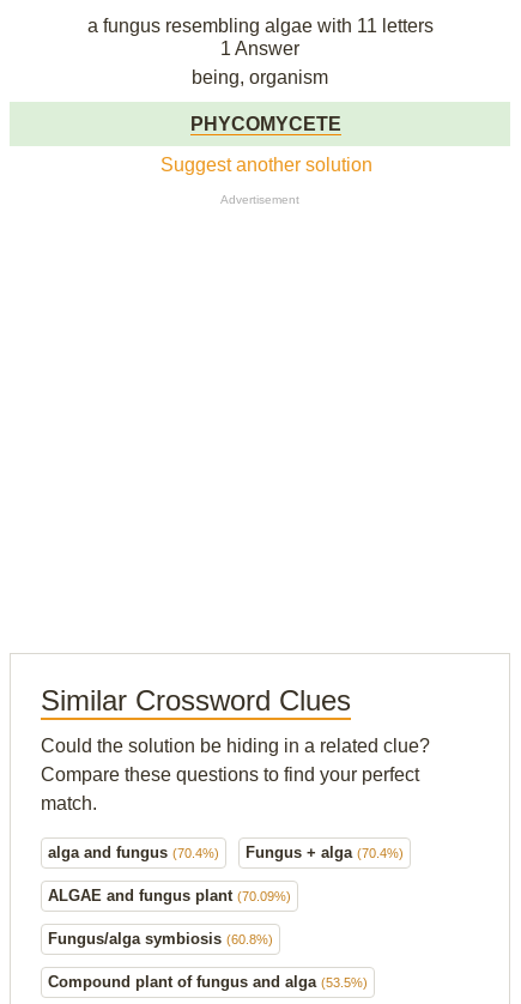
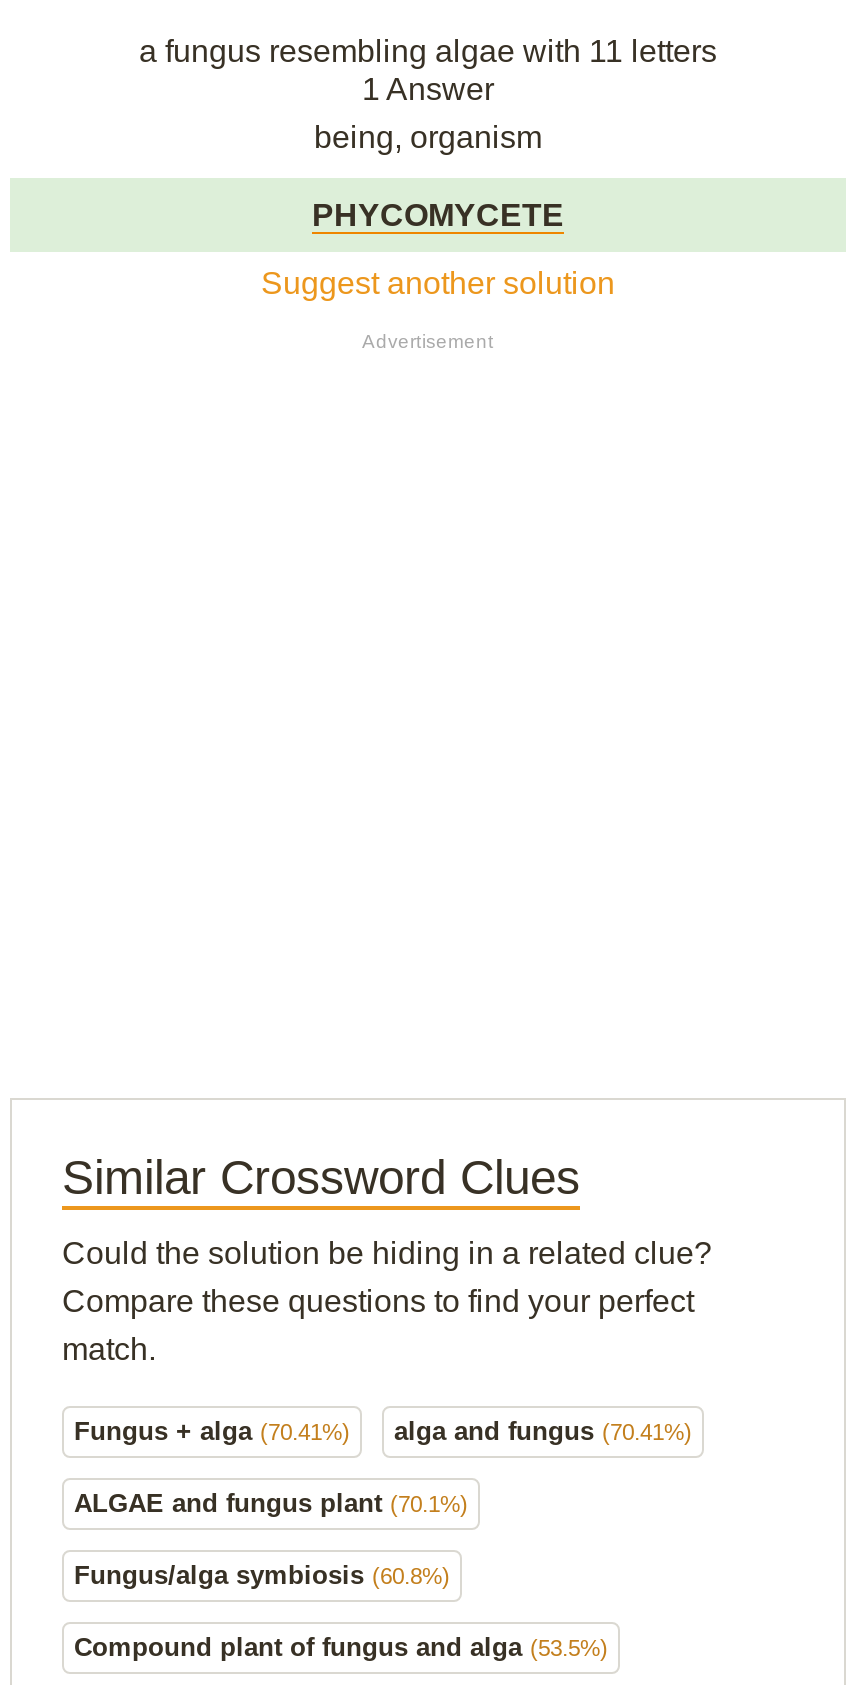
[48,843,404,861] alga and fungus (70.4%) | Fungus + alga (70.4%) -> [74,1415,692,1445] Fungus + alga (70.41%) | alga and fungus (70.41%)
[48,886,291,904] ALGAE and fungus plant (70.09%) -> [74,1487,468,1517] ALGAE and fungus plant (70.1%)

